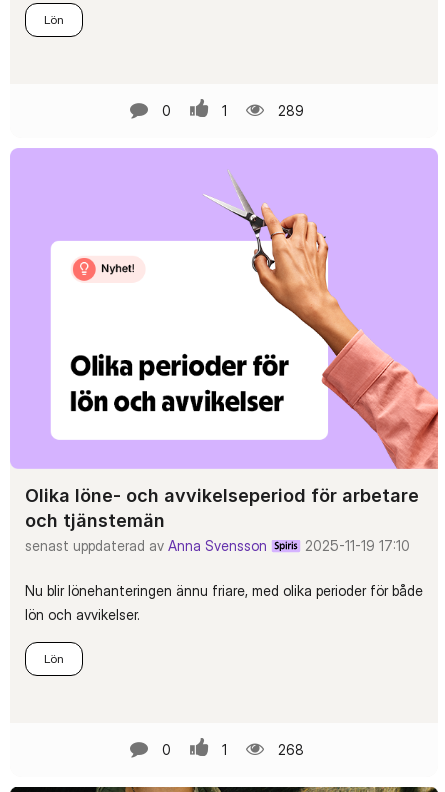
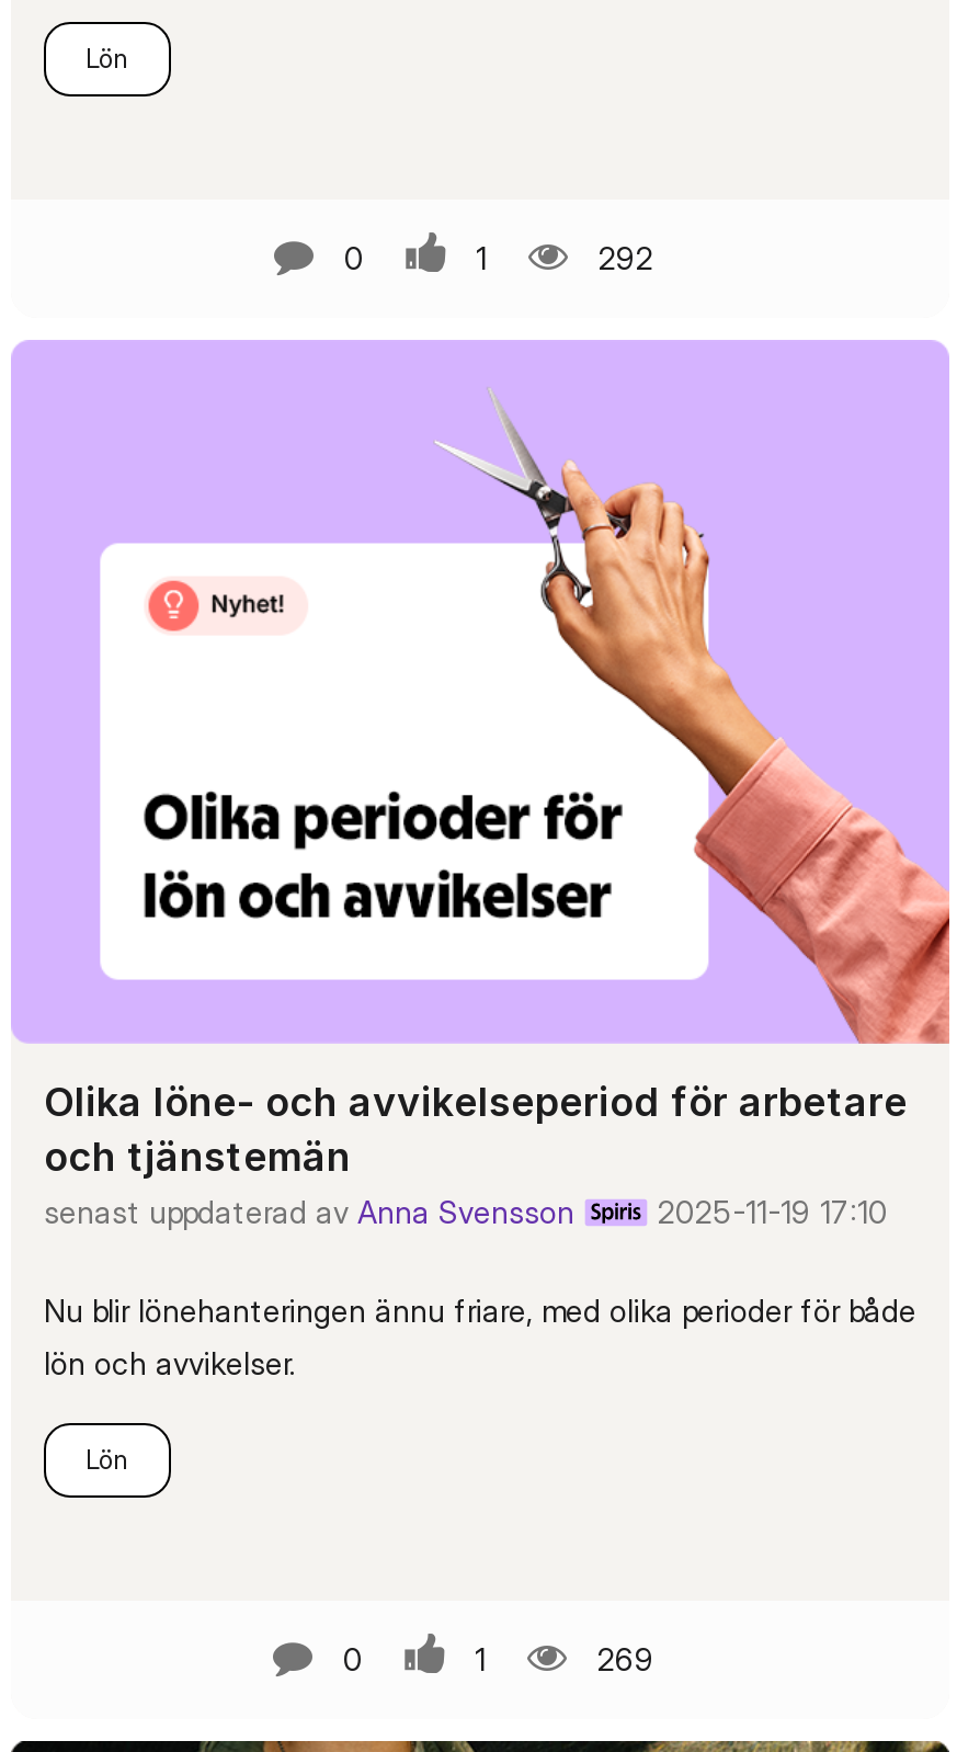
[277,102,303,119] 289 -> [599,239,653,276] 292
[277,741,303,758] 268 -> [597,1640,654,1677] 269

